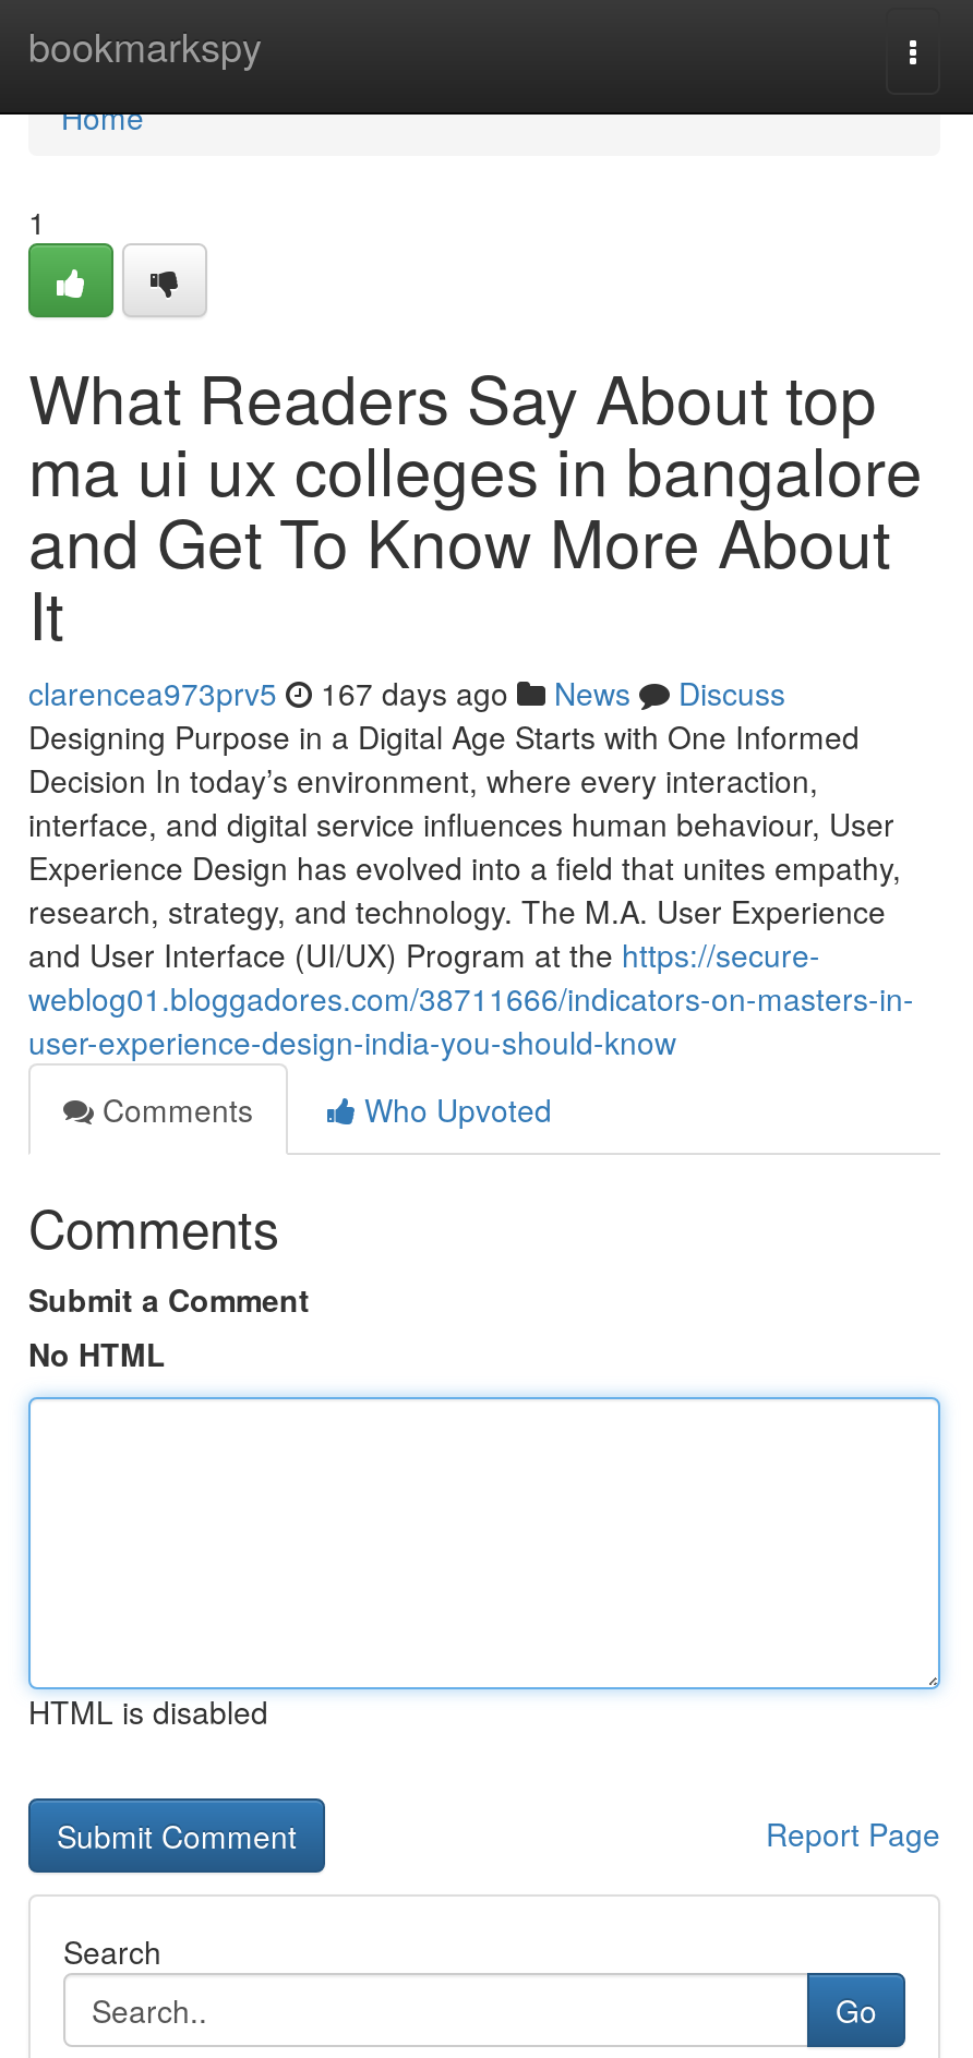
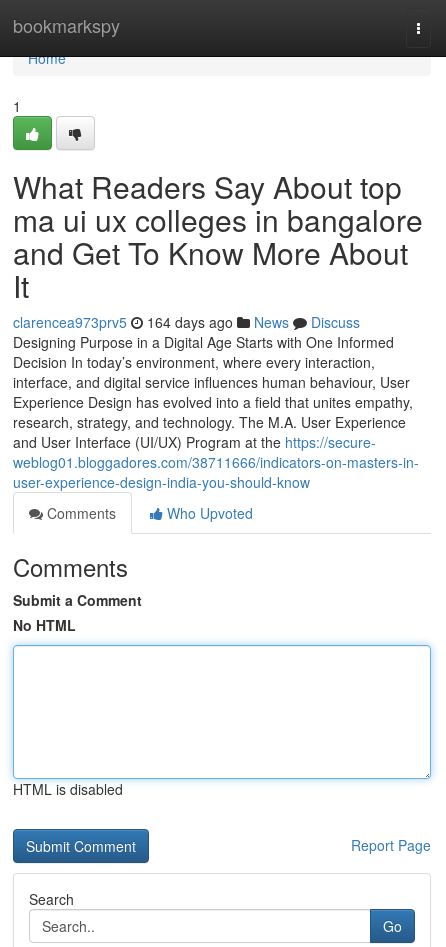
[28,671,785,714] clarencea973prv5 167 days ago News Discuss -> [13,312,360,332] clarencea973prv5 164 days ago News Discuss

